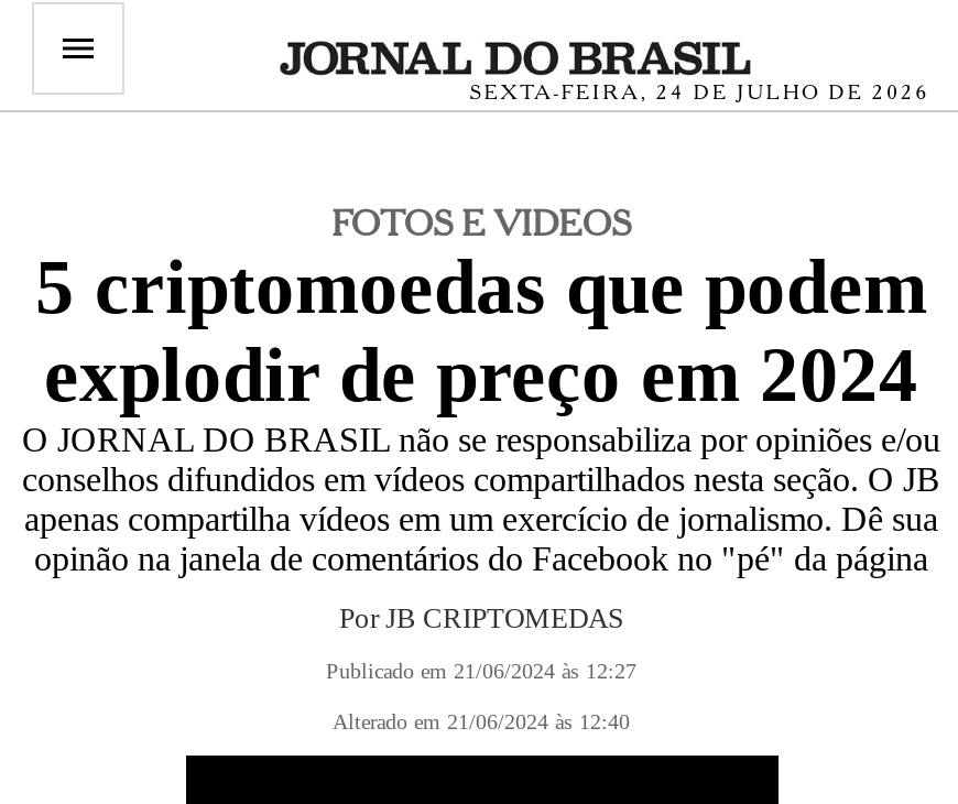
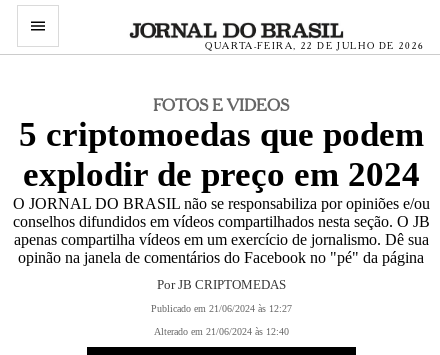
[470,79,930,104] SEXTA-FEIRA, 24 DE JULHO DE 2026 -> [205,40,425,51] QUARTA-FEIRA, 22 DE JULHO DE 2026

